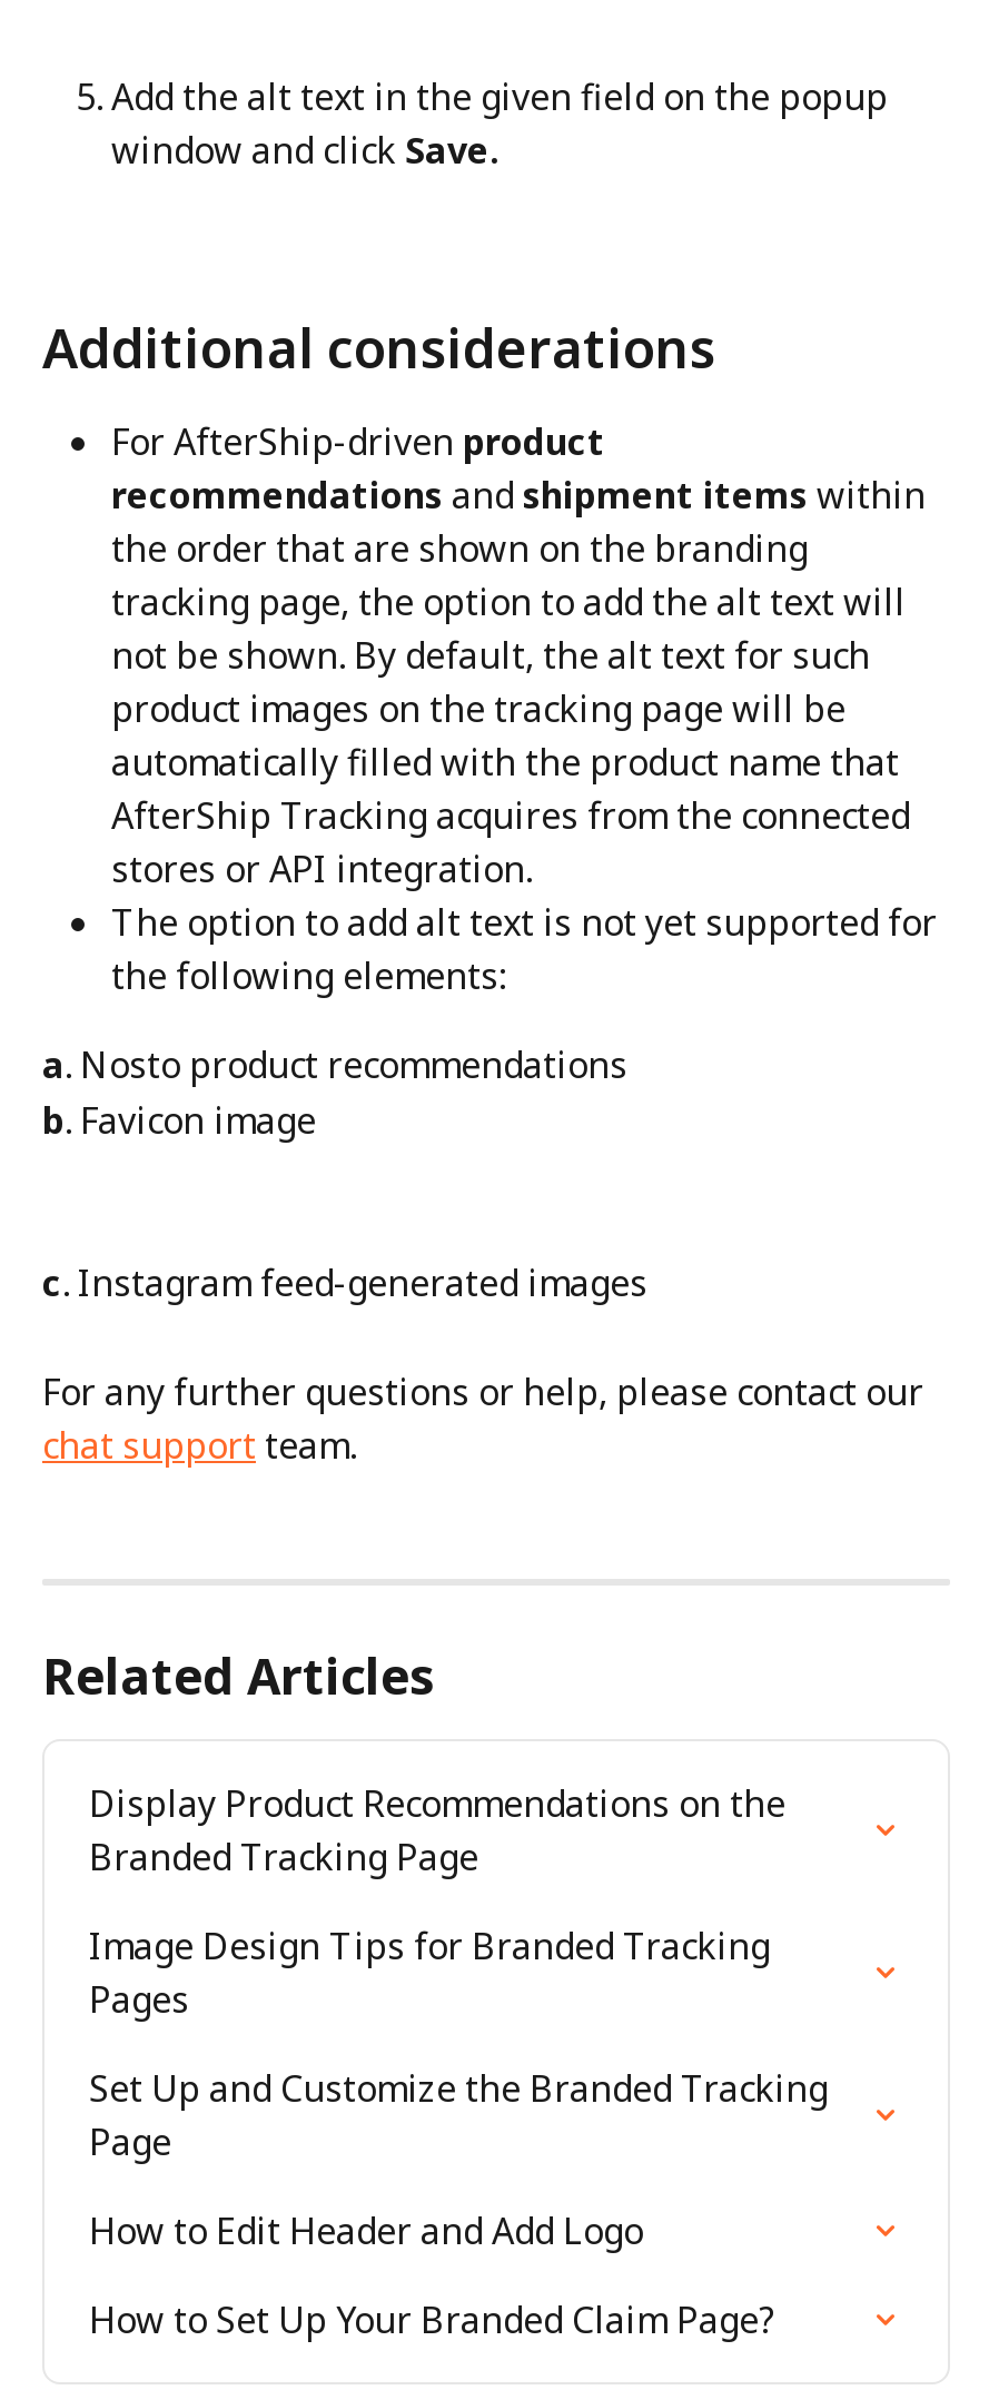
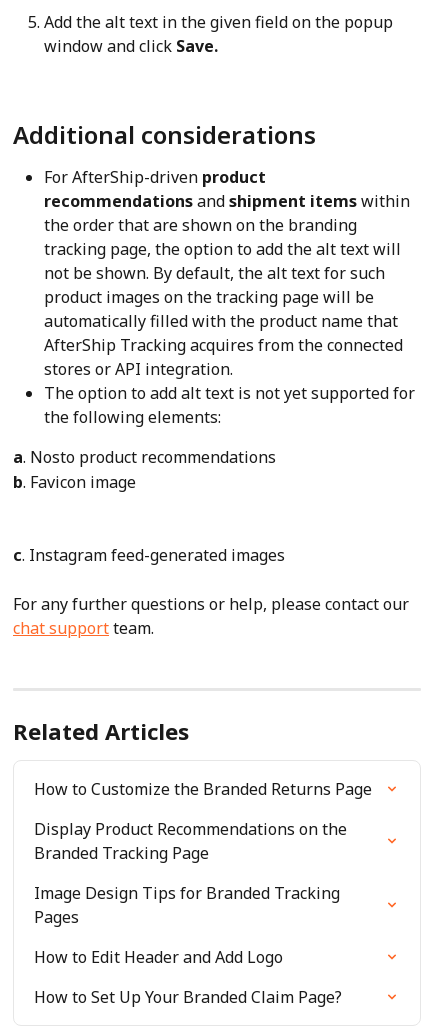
none -> [34,778,372,800] How to Customize the Branded Returns Page
moved [89,1779,794,2024] -> [34,818,351,928]: Display Product Recommendations on the | Branded Tracking Page | Image Design Tips for Branded Tracking | Pages
[89,2064,837,2167] Set Up and Customize the Branded Tracking | Page -> none

